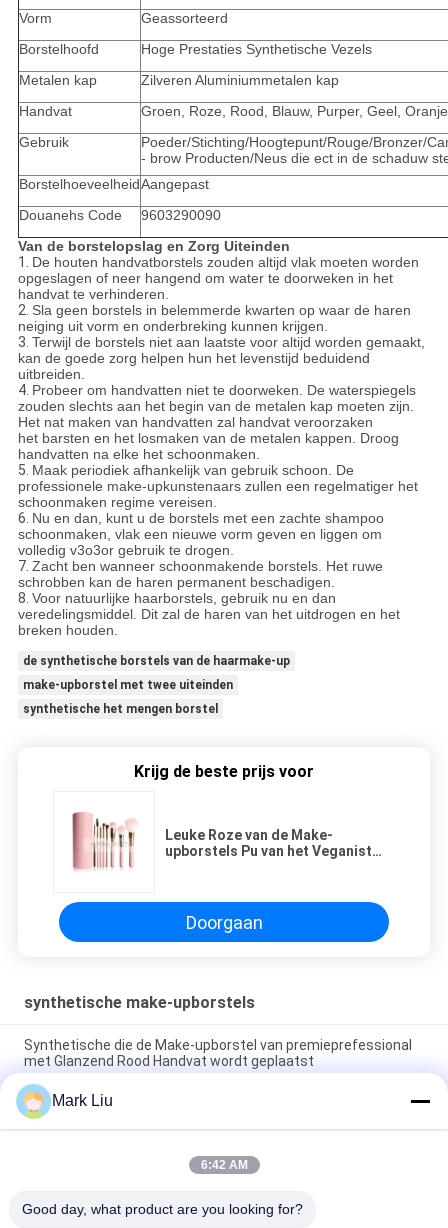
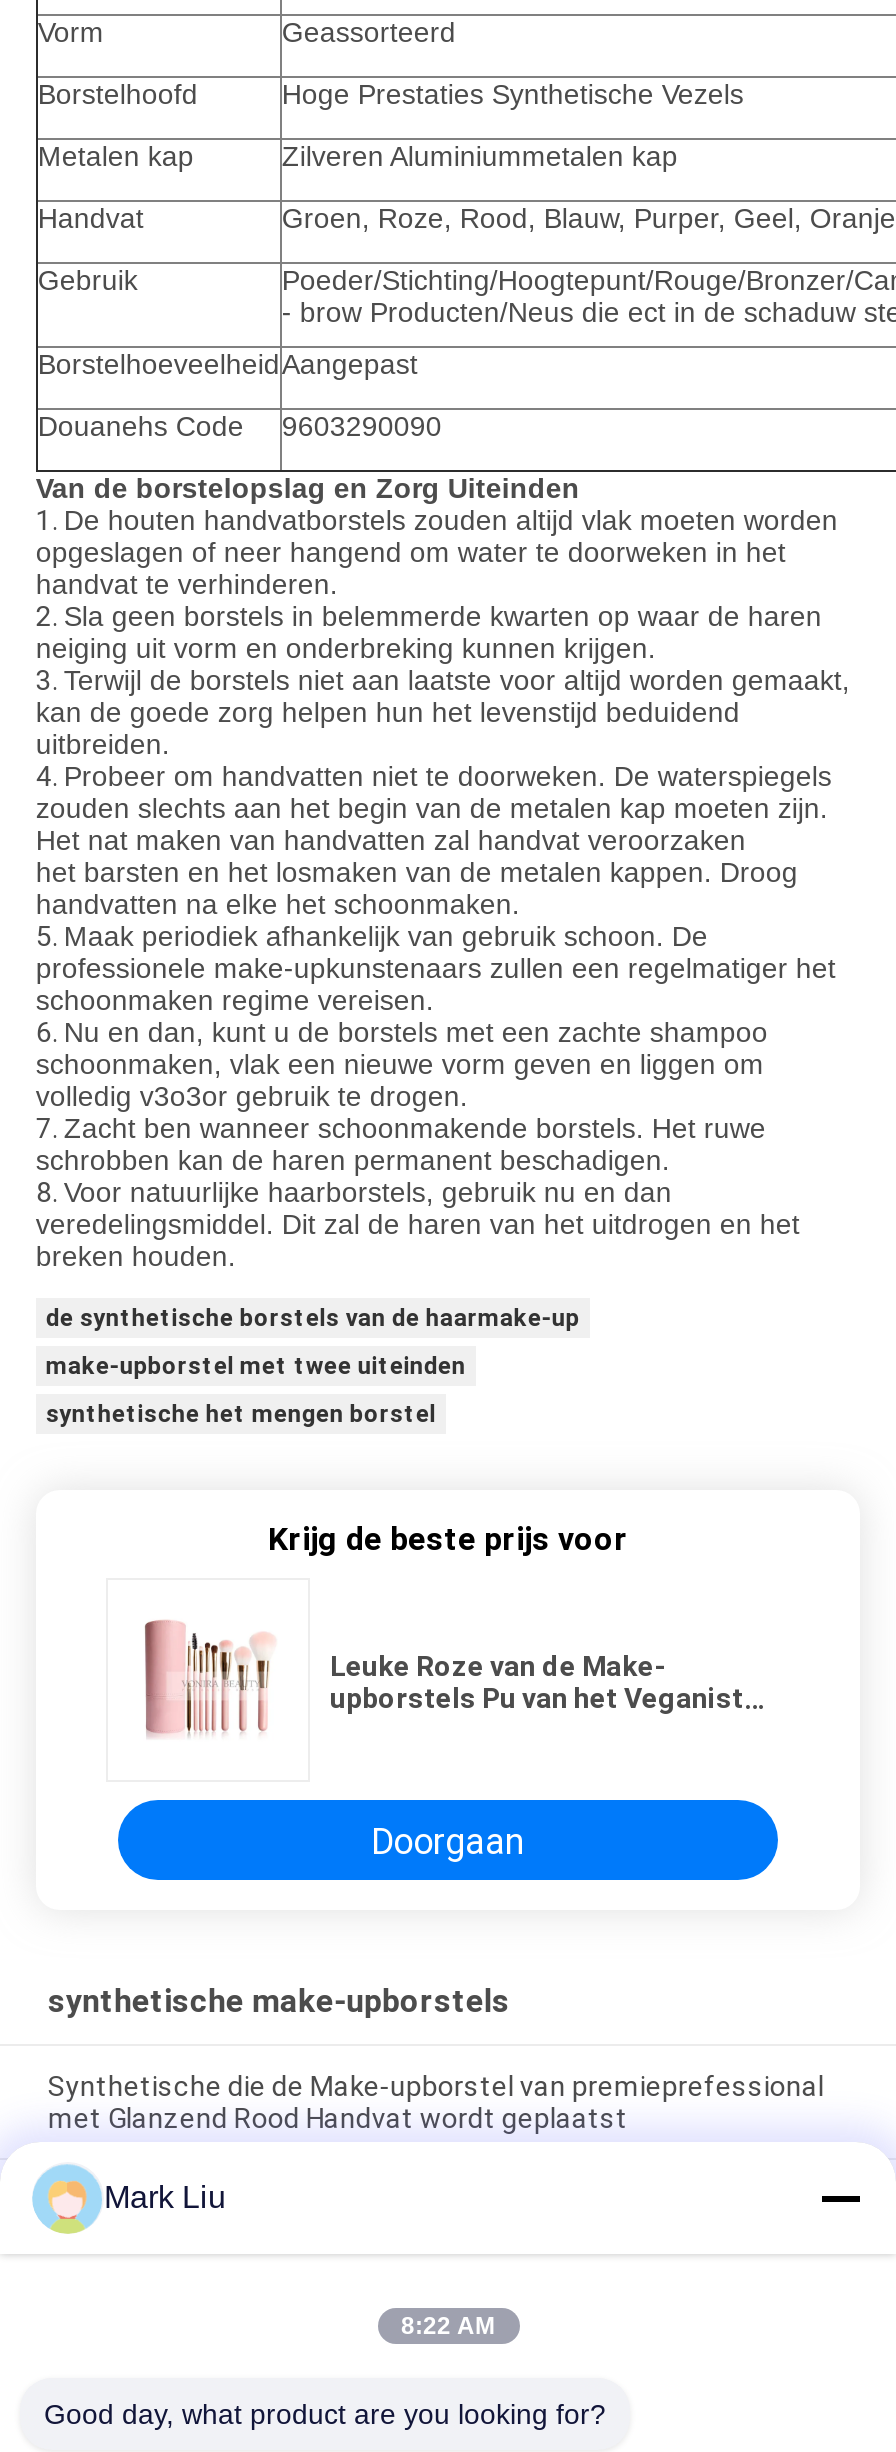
[200,1158,247,1172] 6:42 AM -> [401,2312,495,2340] 8:22 AM

